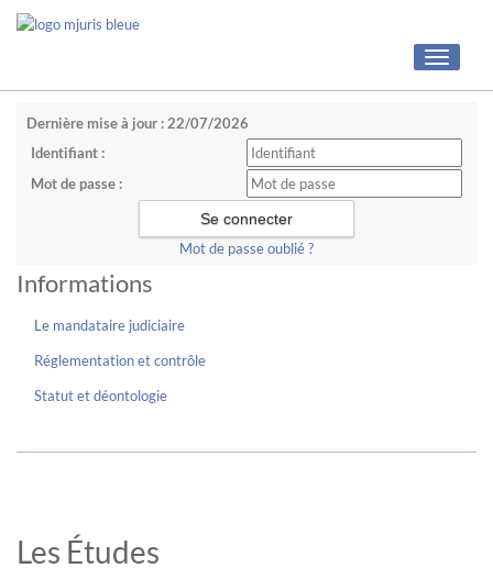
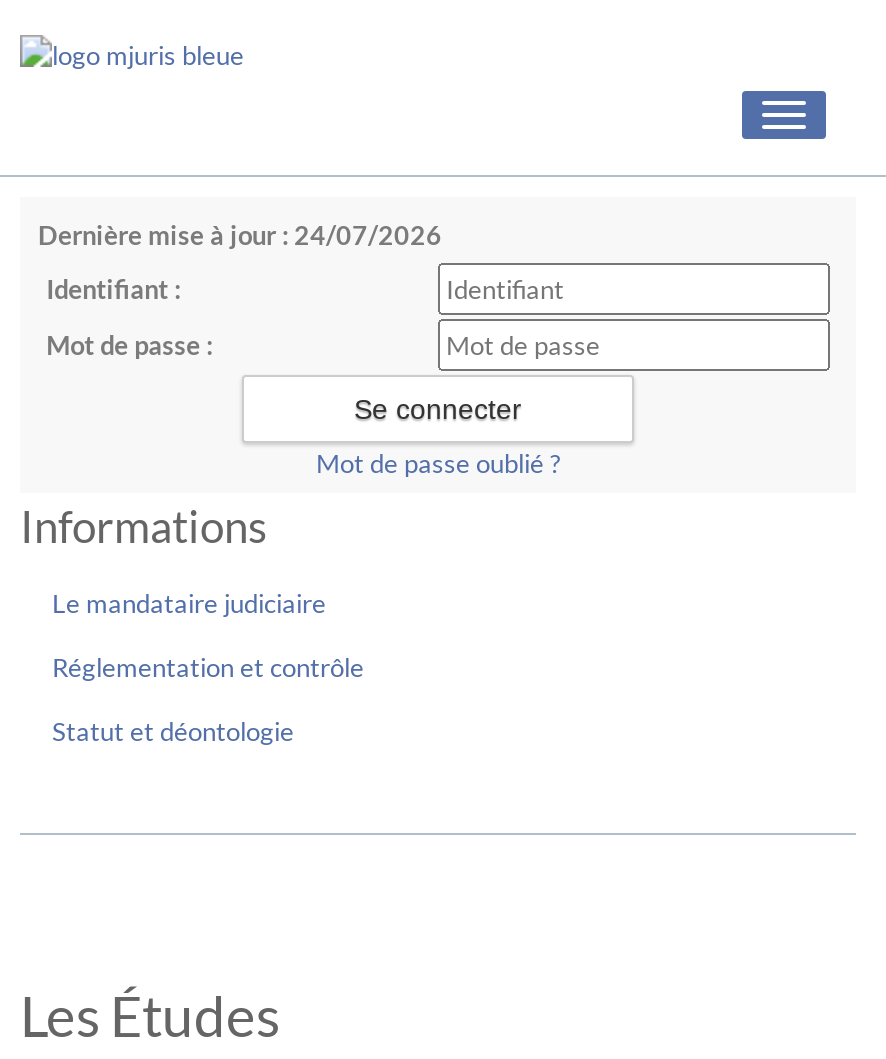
[26,114,249,132] Dernière mise à jour : 22/07/2026 -> [38,219,442,251] Dernière mise à jour : 24/07/2026

